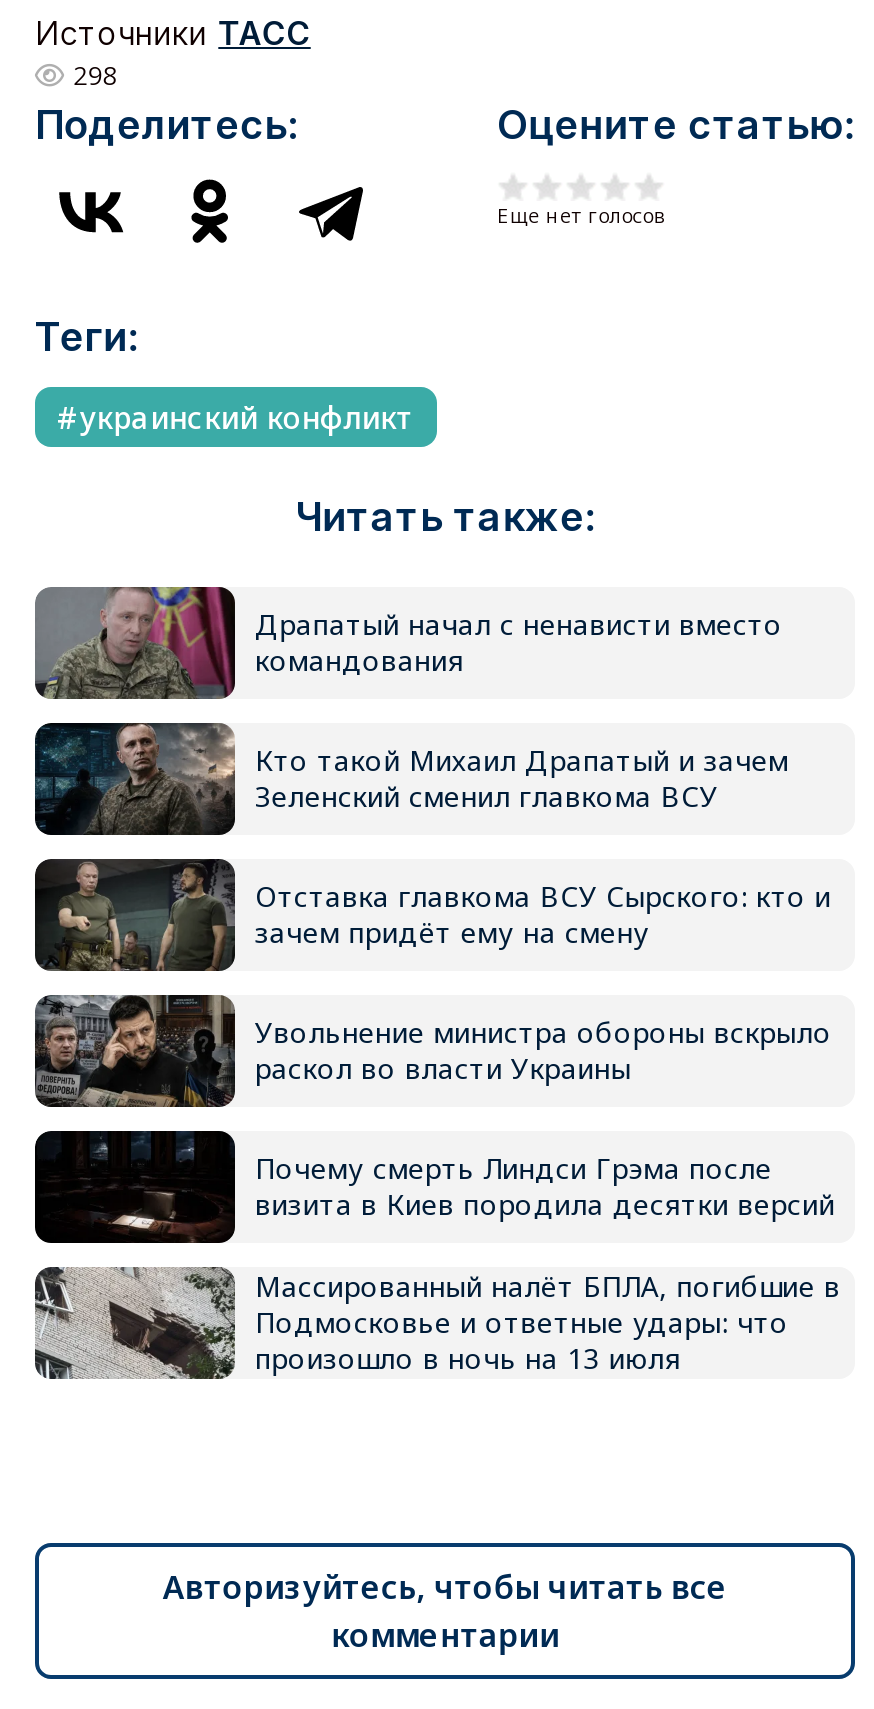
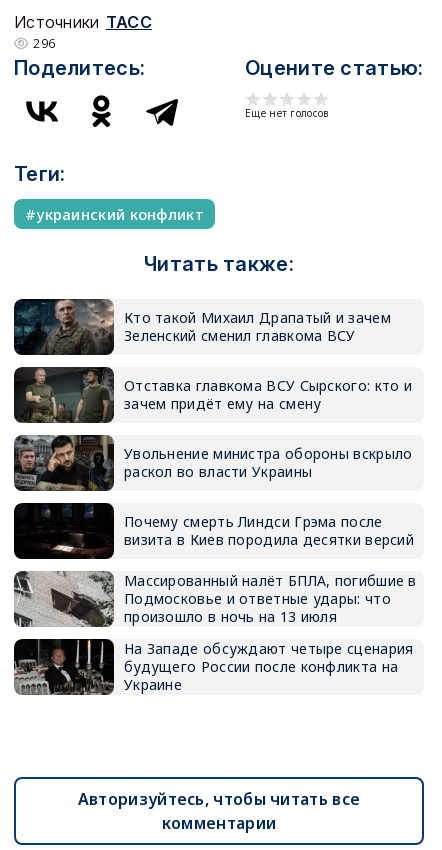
[74,57,117,93] 298 -> [33,34,55,52] 296
[35,587,783,701] [image] | Драпатый начал с ненависти вместо | командования -> none
moved [33,721,841,1377] -> [13,298,417,626]: [image] | Кто такой Михаил Драпатый и зачем | Зеленский сменил главкома ВСУ | ... | Подмосковье и ответные удары: что | произошло в ночь на 13 июля
none -> [14,638,413,695] [image] | На Западе обсуждают четыре сценария | будущего России после конфликта на | Украине

